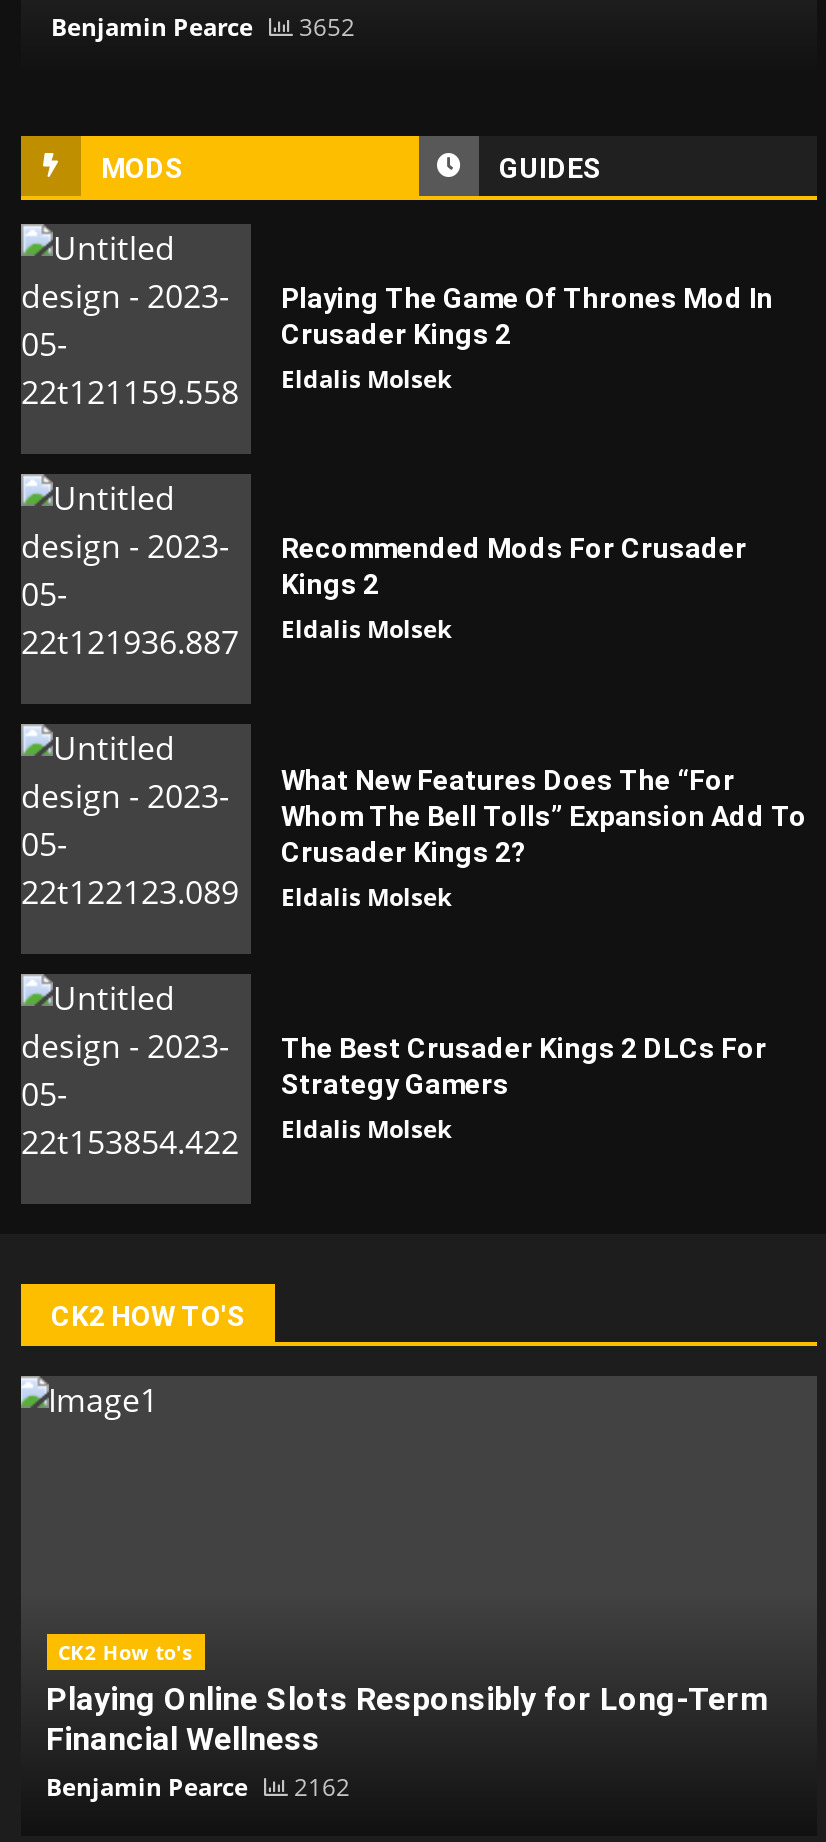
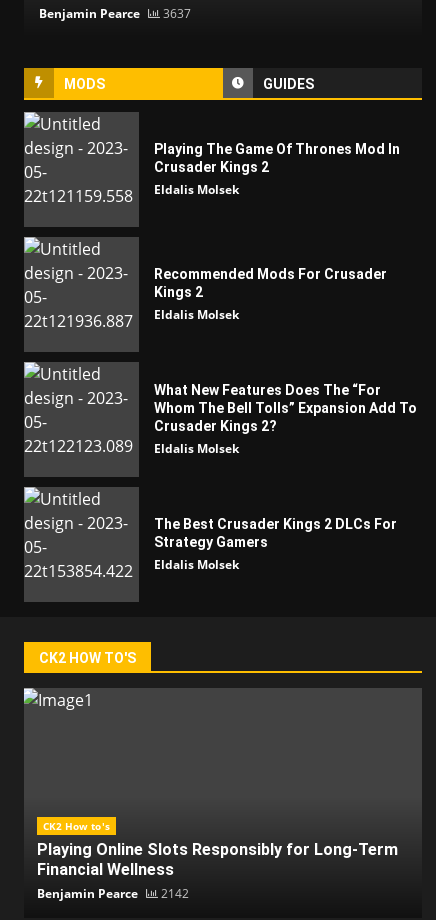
[51,9,355,43] Benjamin Pearce 3652 -> [39,5,191,22] Benjamin Pearce 3637
[46,1769,350,1803] Benjamin Pearce 2162 -> [36,885,188,902] Benjamin Pearce 2142

